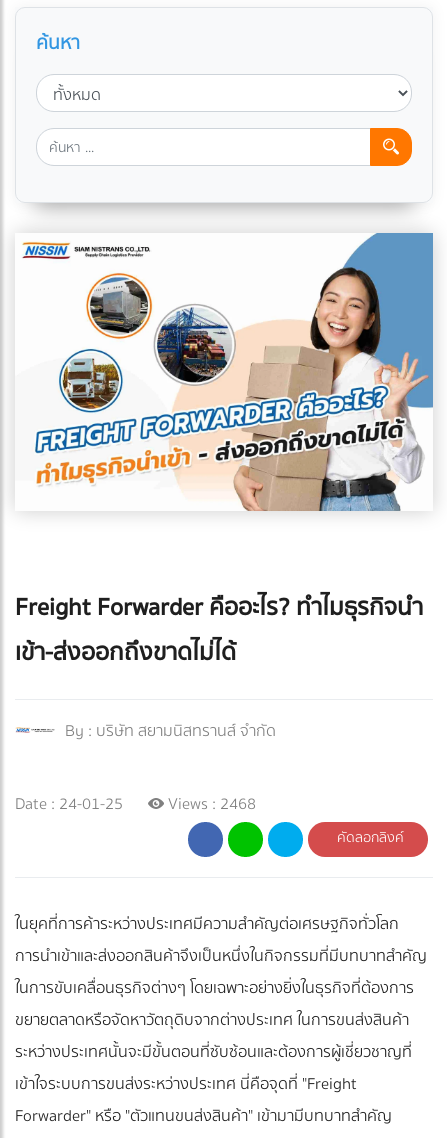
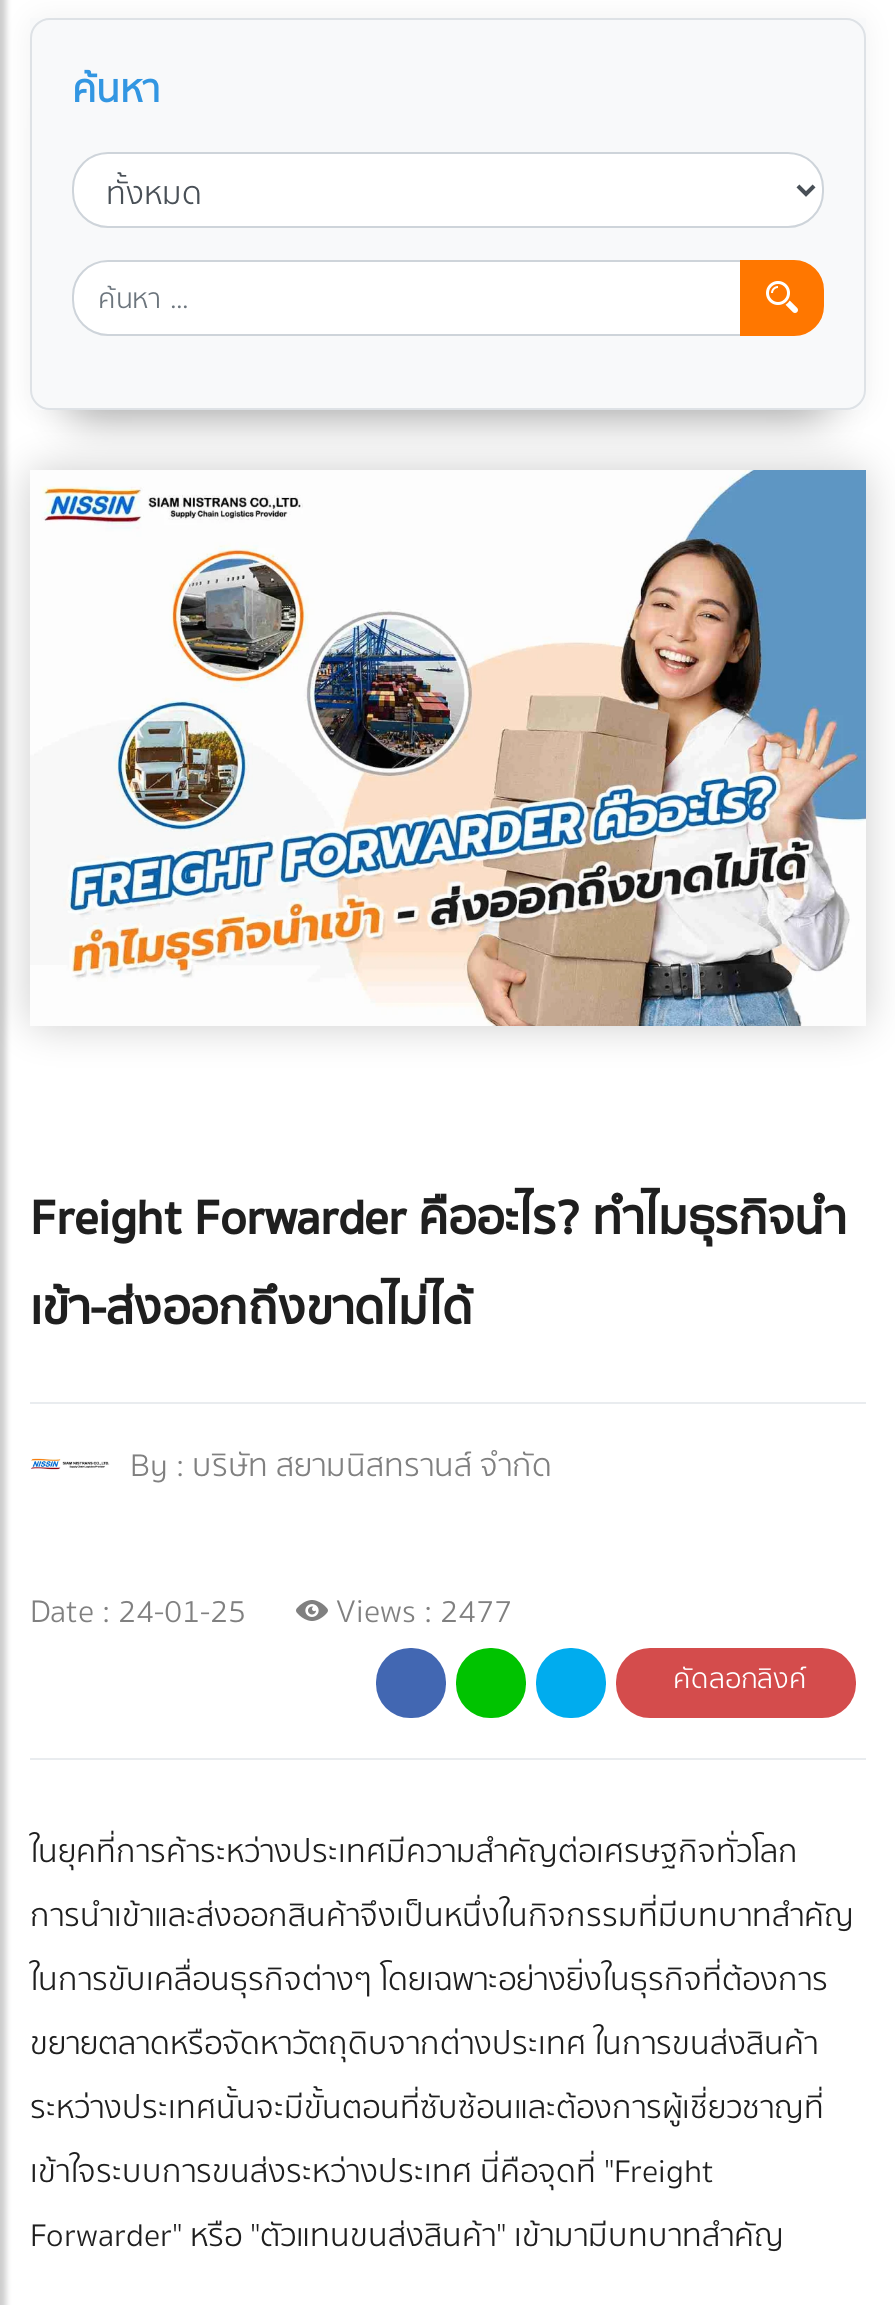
[164,791,256,817] Views : 2468 -> [328,1586,512,1638] Views : 2477

